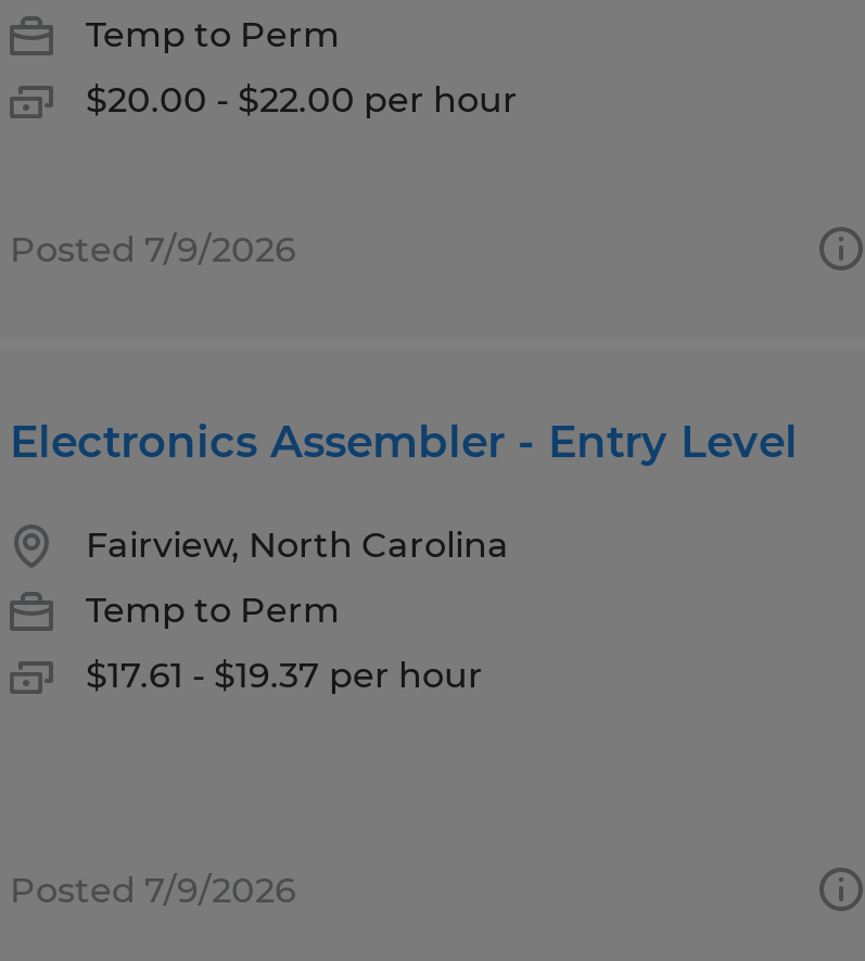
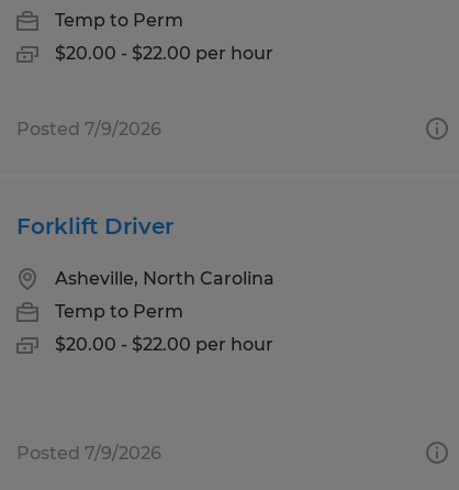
[10,416,798,468] Electronics Assembler - Entry Level -> [16,213,173,240] Forklift Driver
[86,524,509,566] Fairview, North Carolina -> [55,268,275,289] Asheville, North Carolina
[86,655,483,696] $17.61 - $19.37 per hour -> [55,334,273,355] $20.00 - $22.00 per hour

